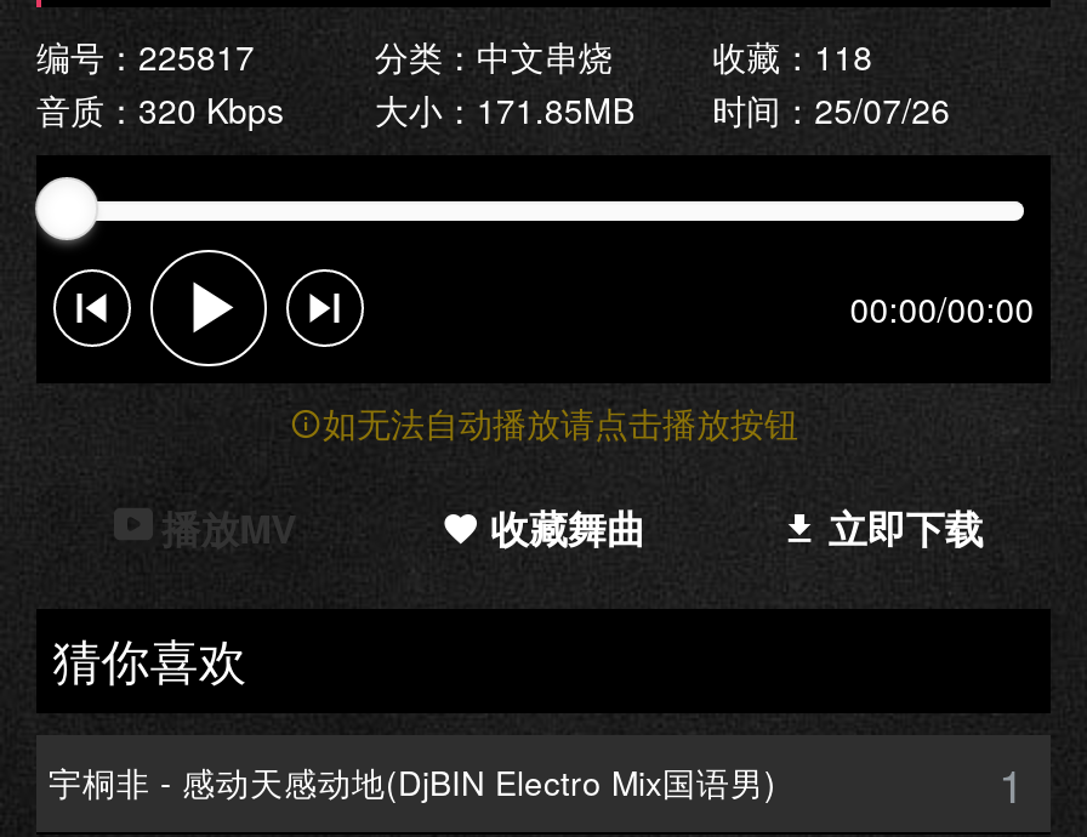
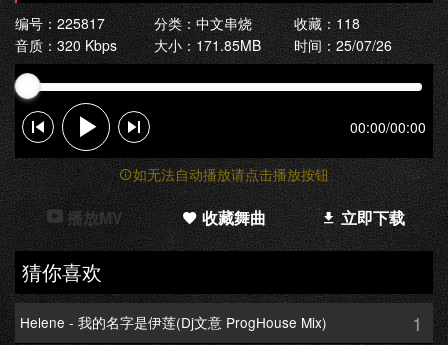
[49,758,776,806] 宇桐非 - 感动天感动地(DjBIN Electro Mix国语男) -> [20,312,327,332] Helene - 我的名字是伊莲(Dj文意 ProgHouse Mix)

